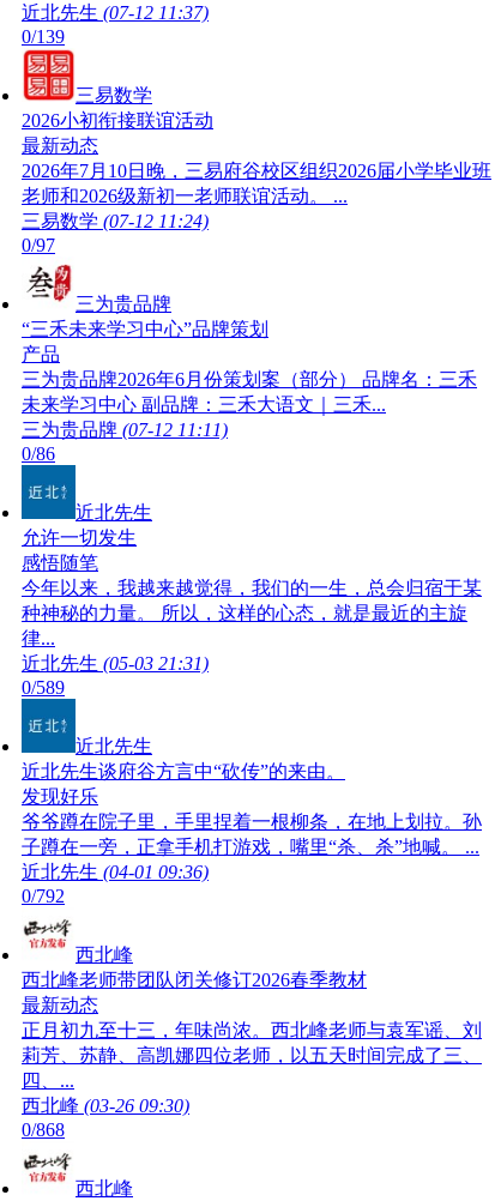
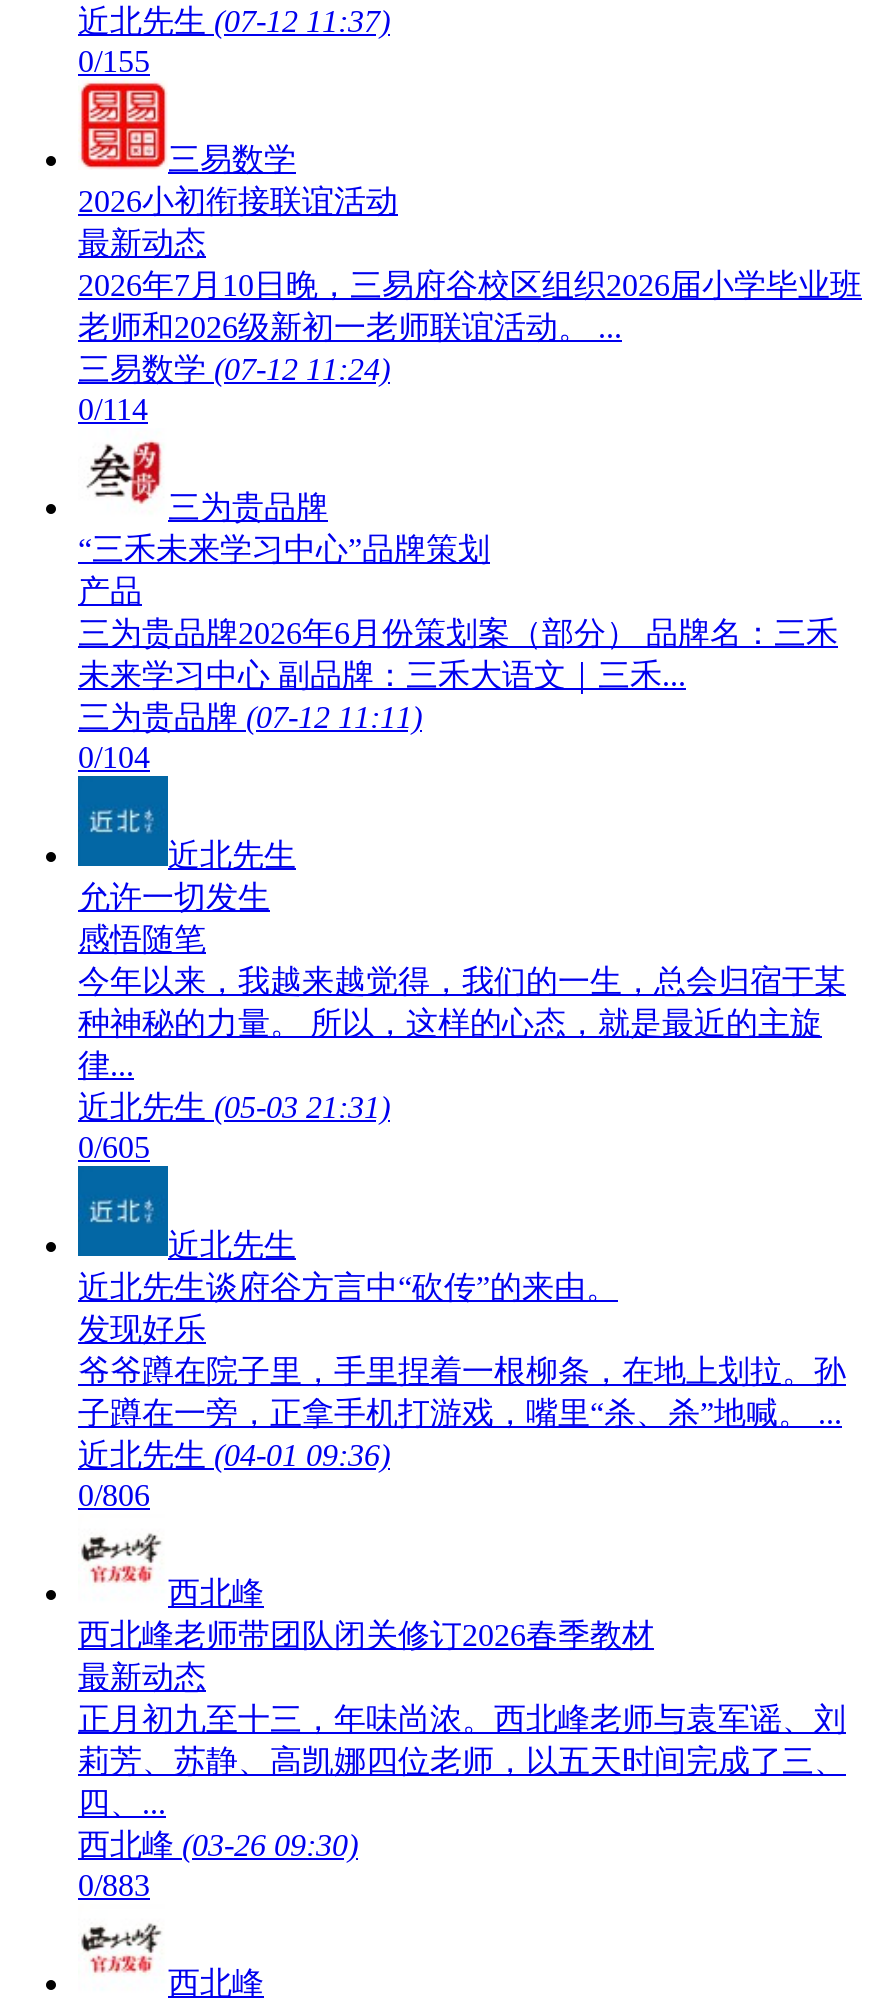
[22,26,65,47] 0/139 -> [78,44,150,78] 0/155
[22,235,55,255] 0/97 -> [78,392,148,426] 0/114
[22,443,55,464] 0/86 -> [78,740,150,774] 0/104
[22,677,65,698] 0/589 -> [78,1130,150,1164] 0/605
[22,886,65,906] 0/792 -> [78,1478,150,1512] 0/806
[22,1119,65,1140] 0/868 -> [78,1868,150,1902] 0/883

